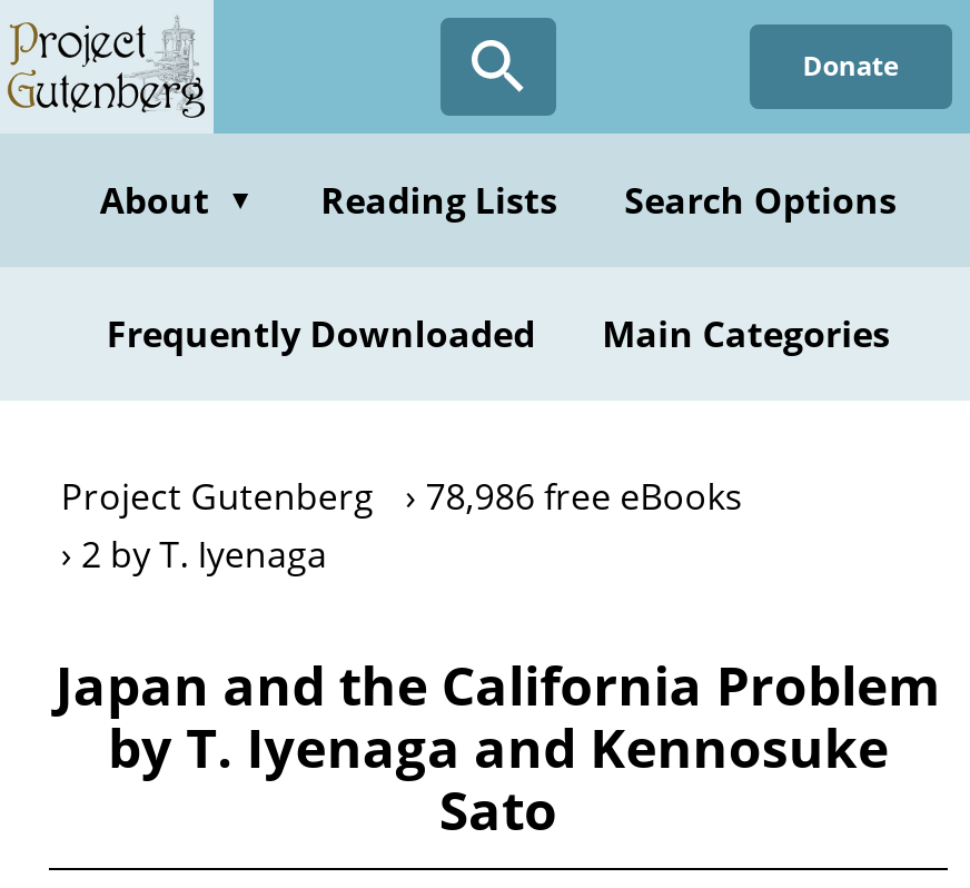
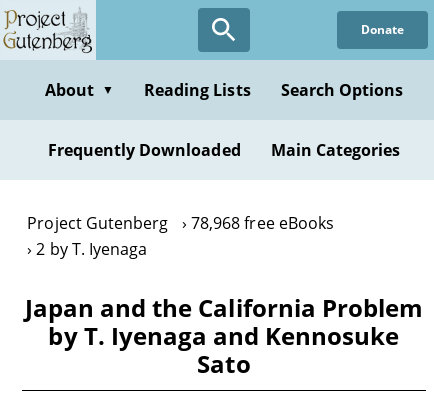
[61,472,743,521] Project Gutenberg 78,986 free eBooks -> [27,212,334,234] Project Gutenberg 78,968 free eBooks

